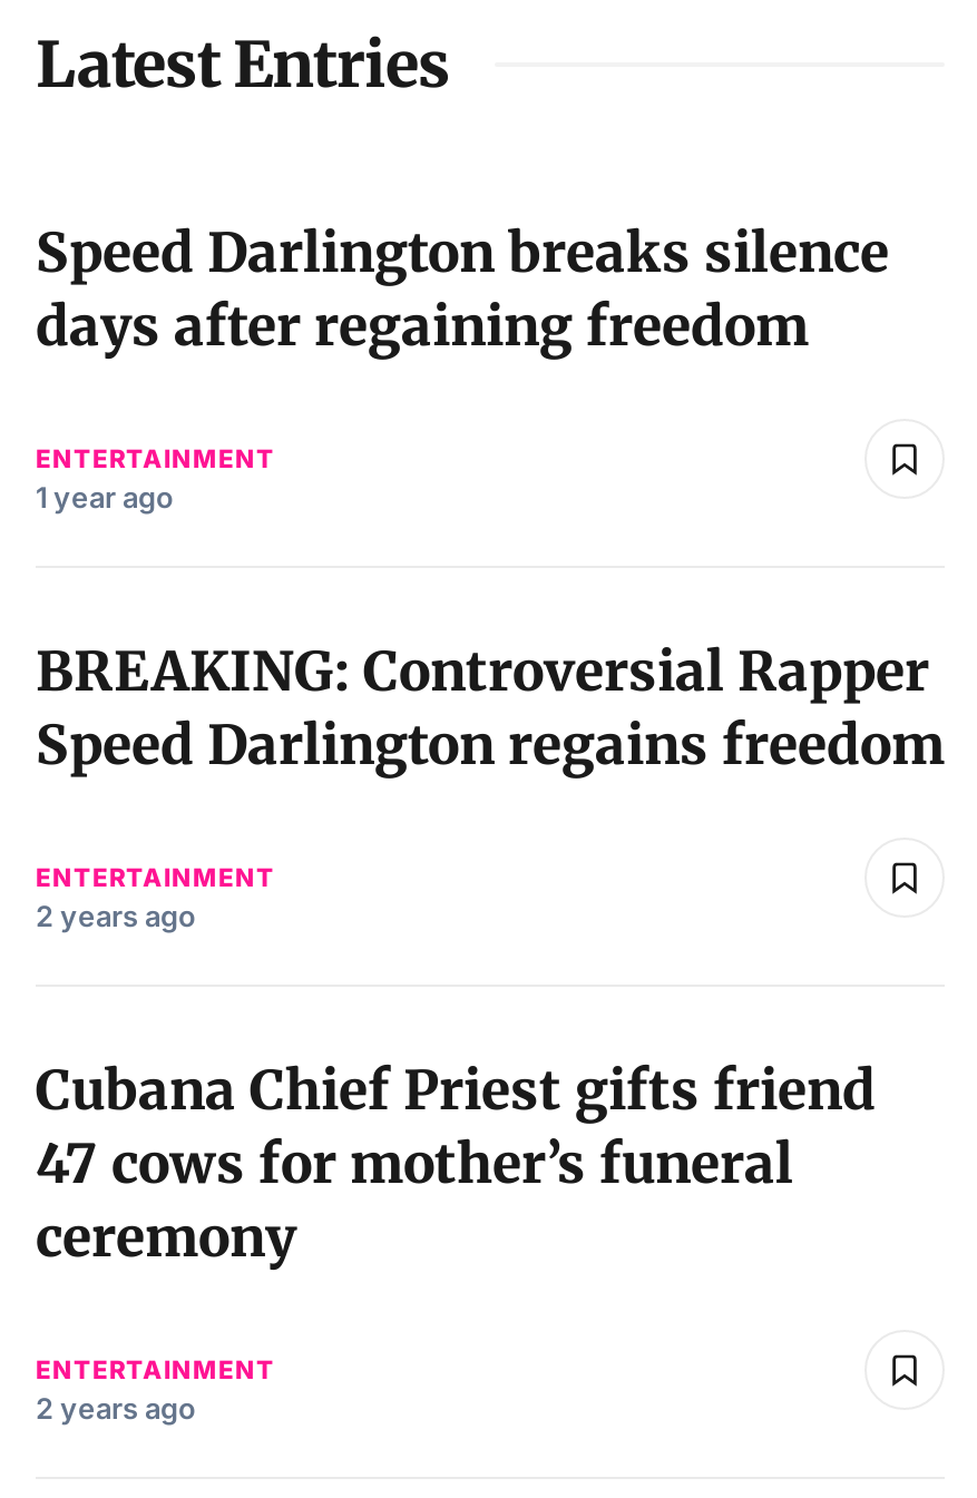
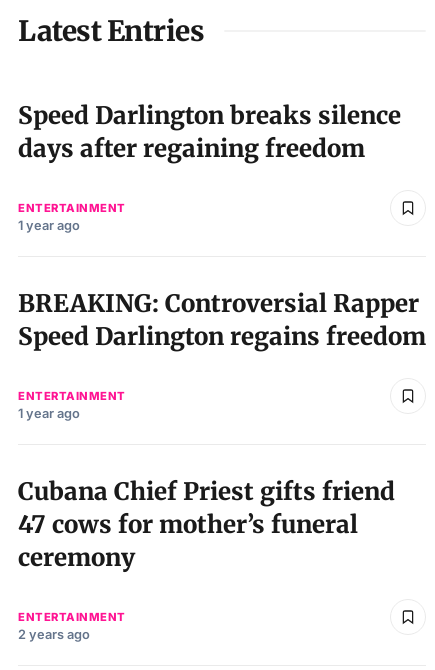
[36,900,196,934] 2 years ago -> [18,406,80,421] 1 year ago

